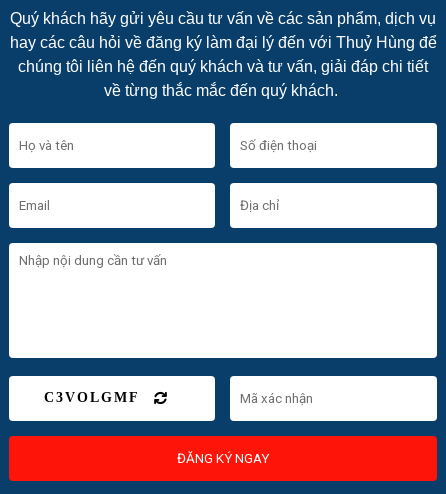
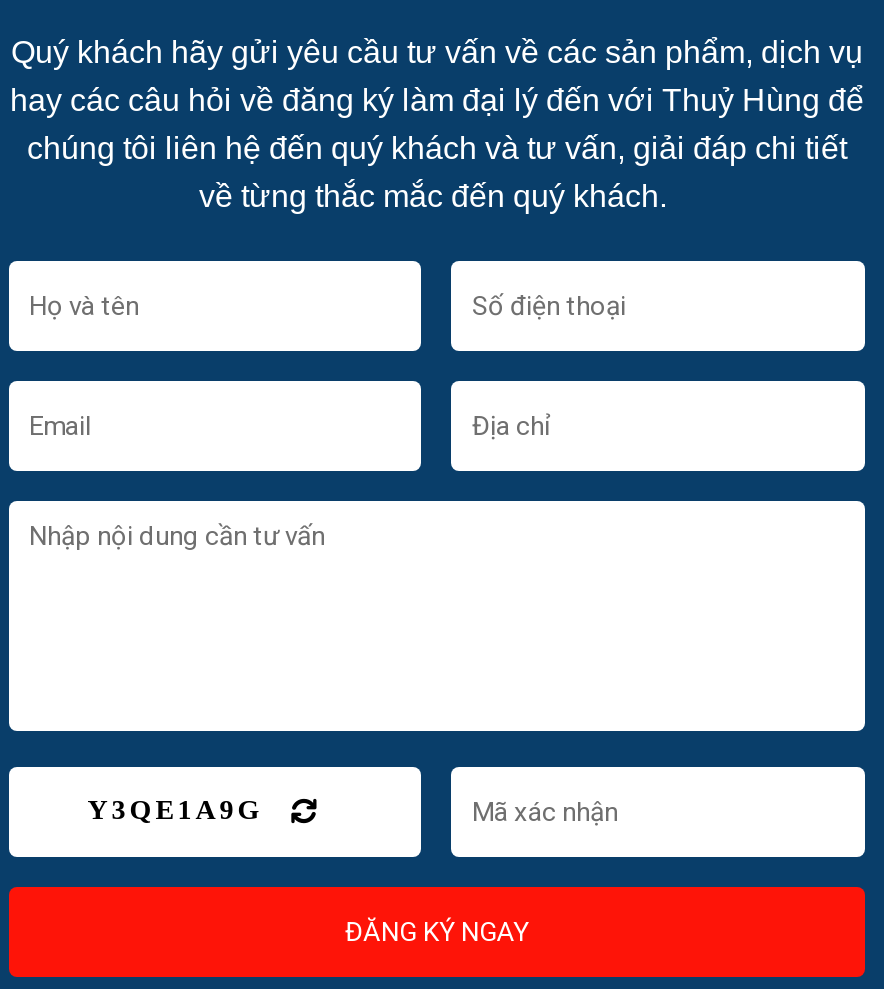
[44,390,140,405] C3VOLGMF -> [87,796,263,826] Y3QE1A9G

